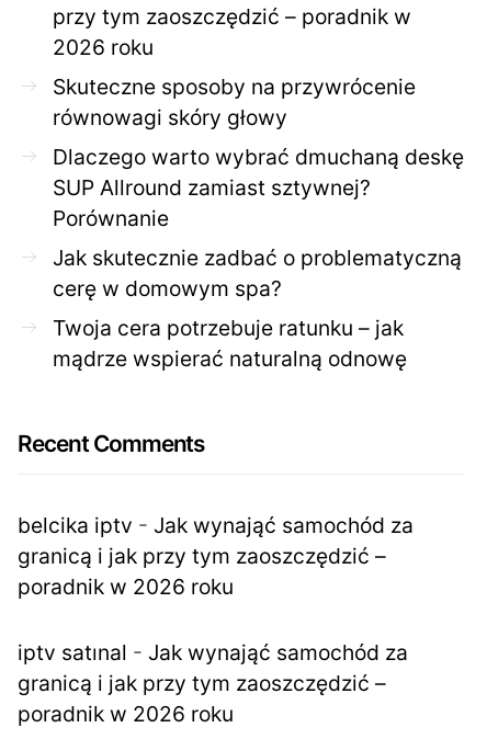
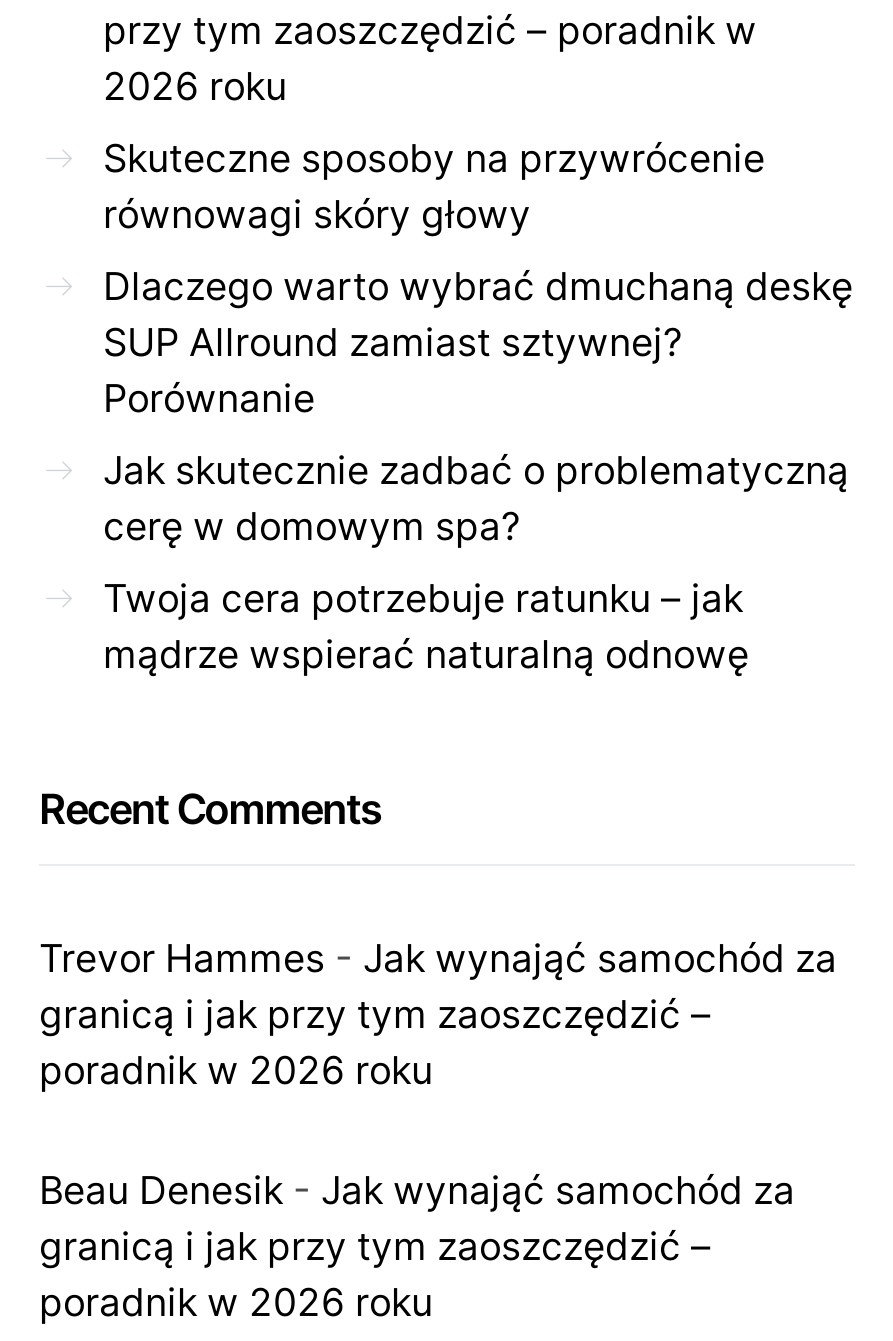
[18,512,414,538] belcika iptv - Jak wynająć samochód za -> [39,934,837,982] Trevor Hammes - Jak wynająć samochód za
[18,639,408,665] iptv satınal - Jak wynająć samochód za -> [39,1166,795,1214] Beau Denesik - Jak wynająć samochód za

